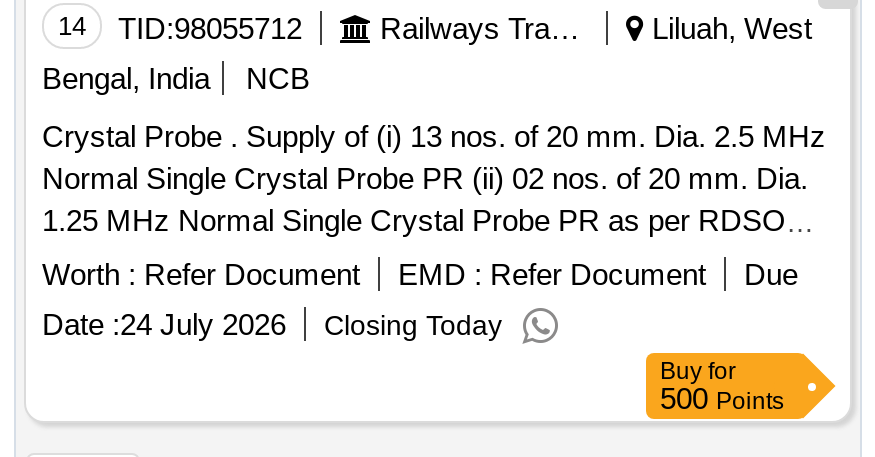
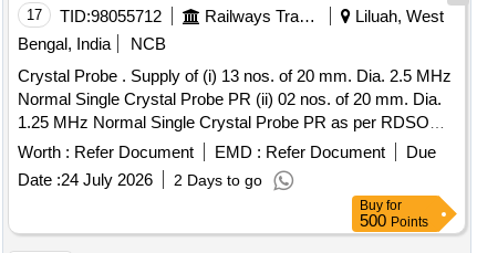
[58,11,302,45] 14 TID:98055712 -> [27,7,162,26] 17 TID:98055712
[324,309,502,341] Closing Today -> [174,171,262,189] 2 Days to go

